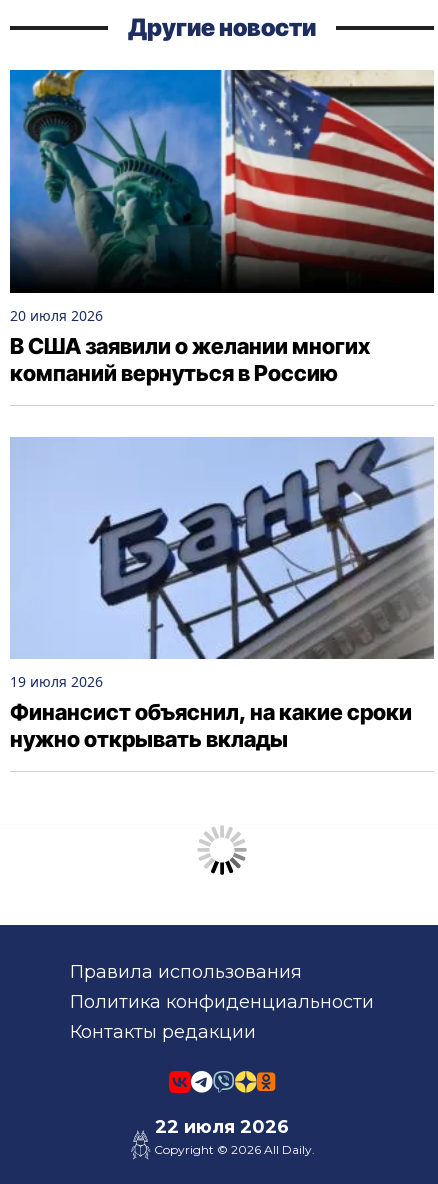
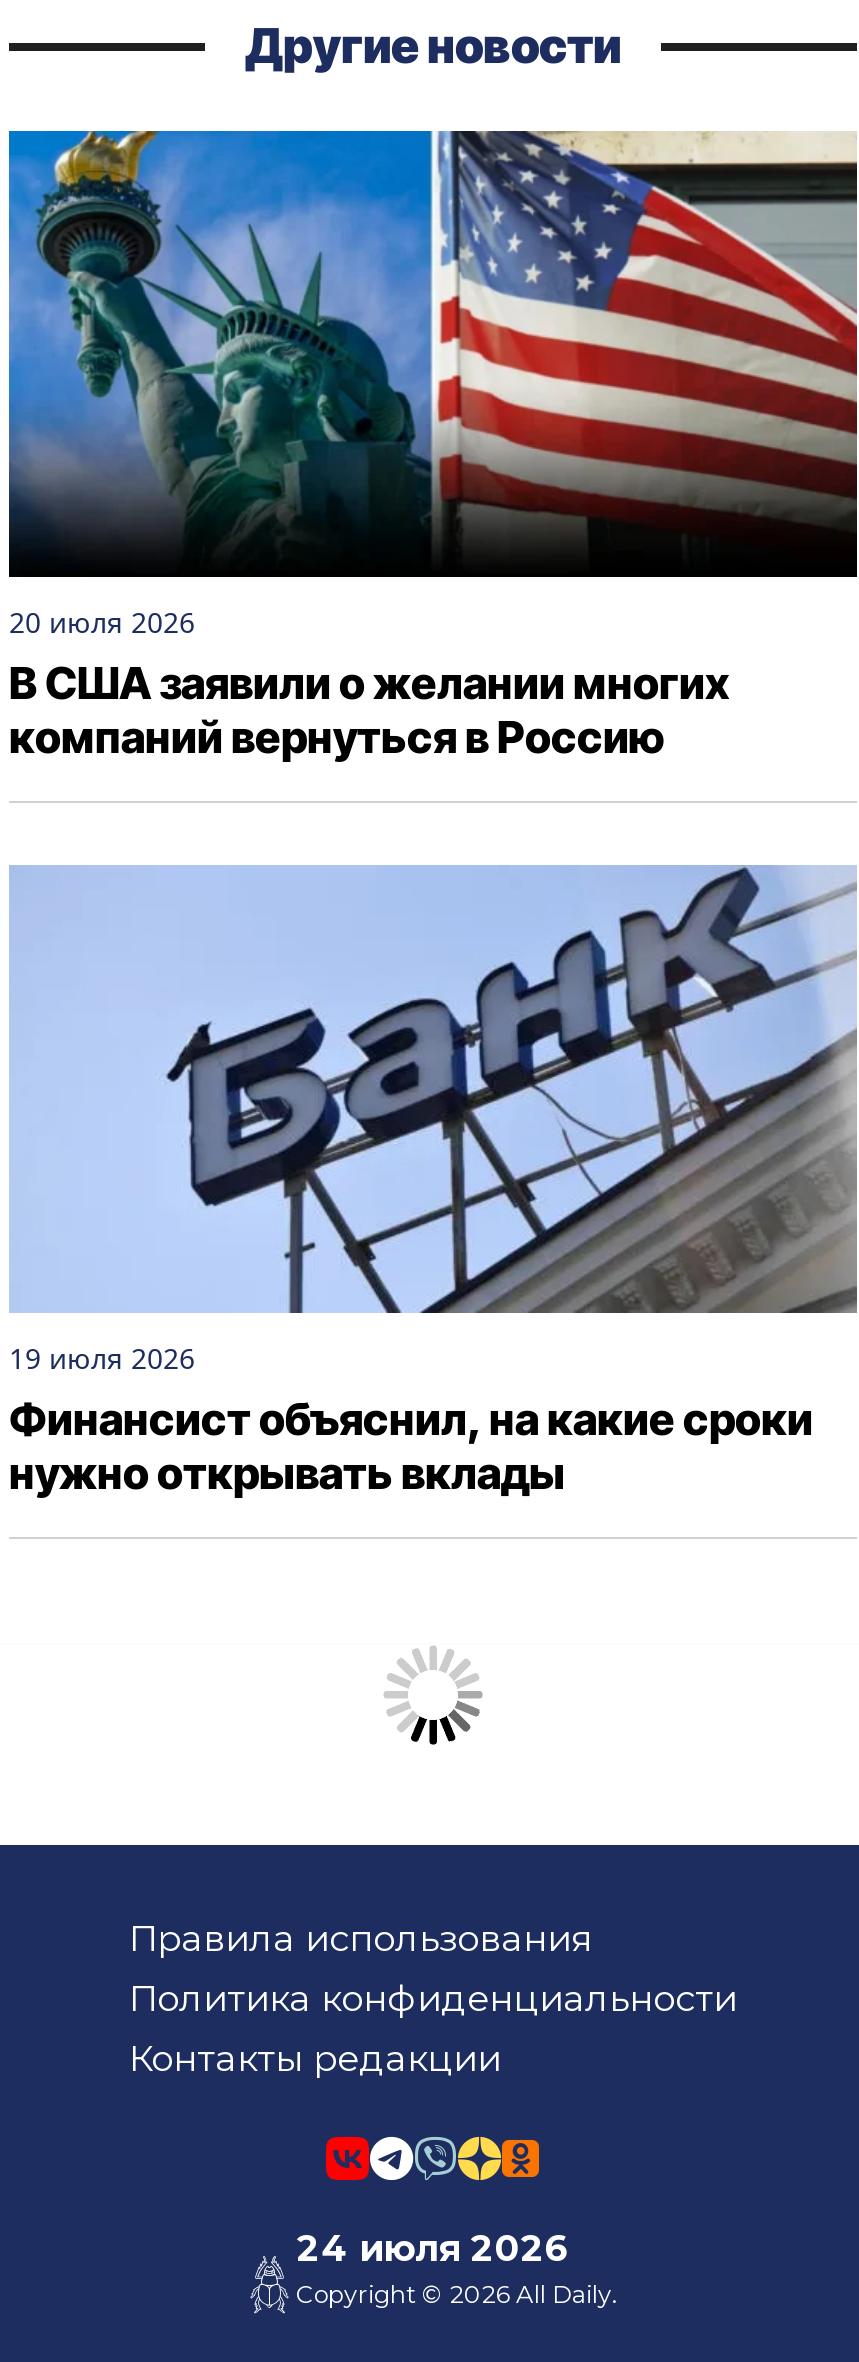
[155,1116,289,1138] 22 июля 2026 -> [297,2226,569,2270] 24 июля 2026

